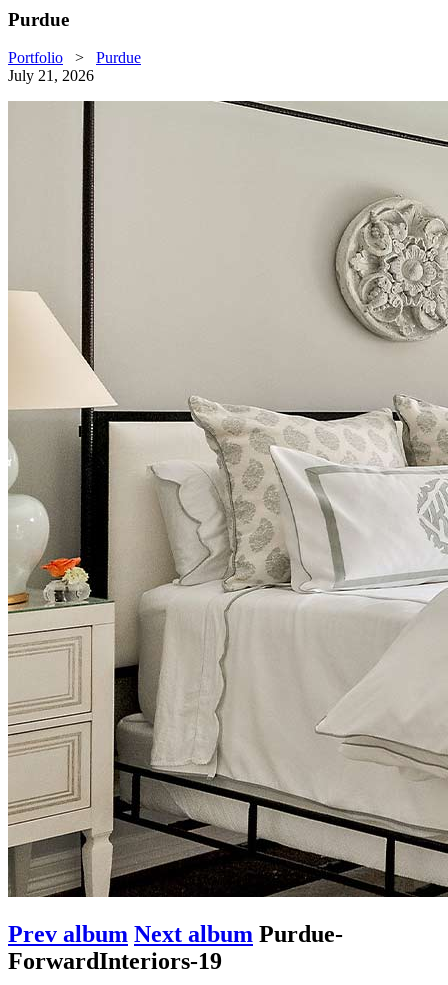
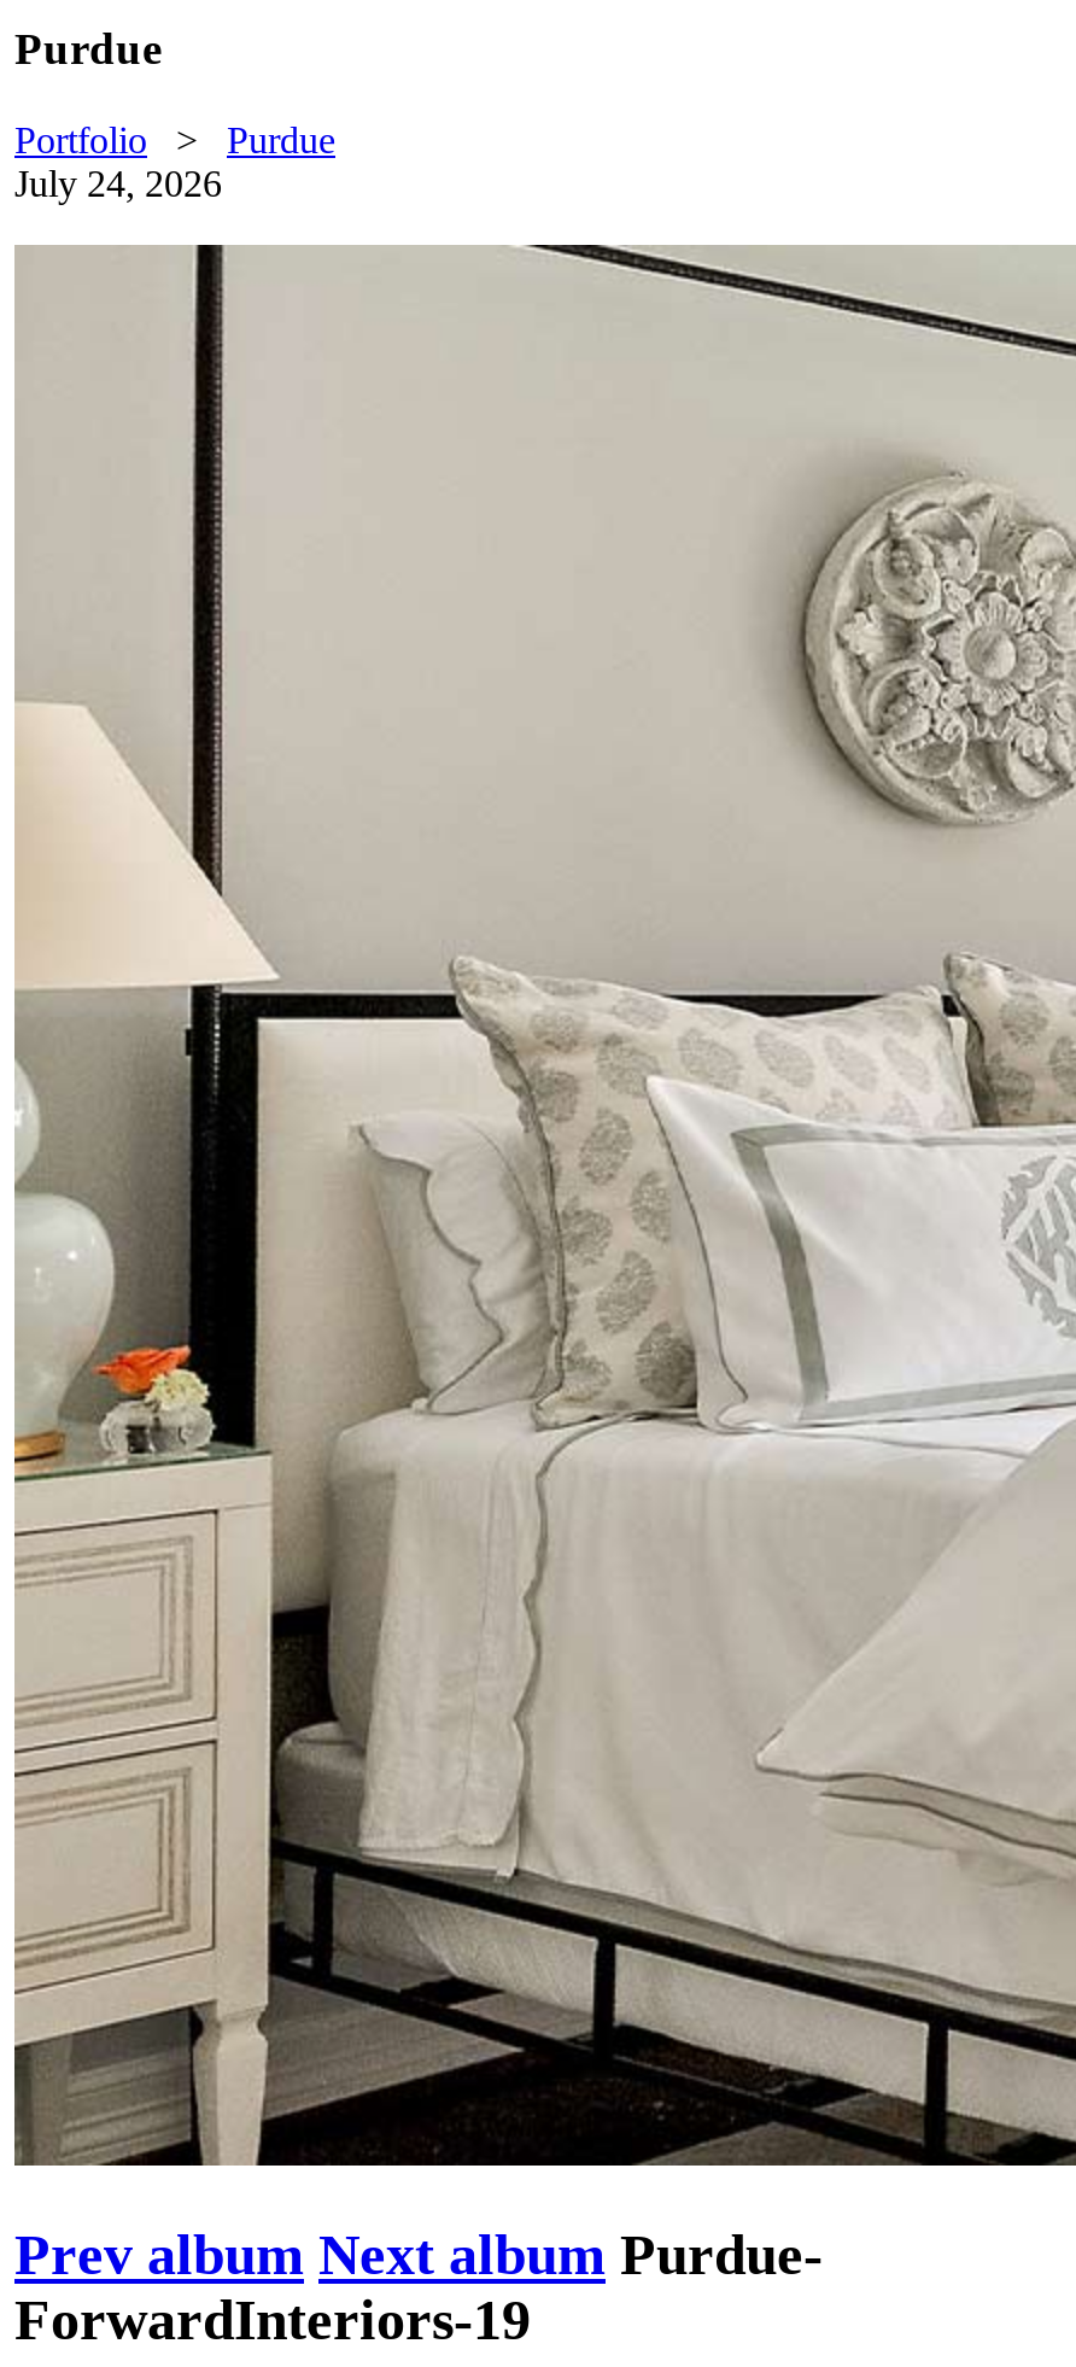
[8,67,94,84] July 21, 2026 -> [14,164,222,205] July 24, 2026

